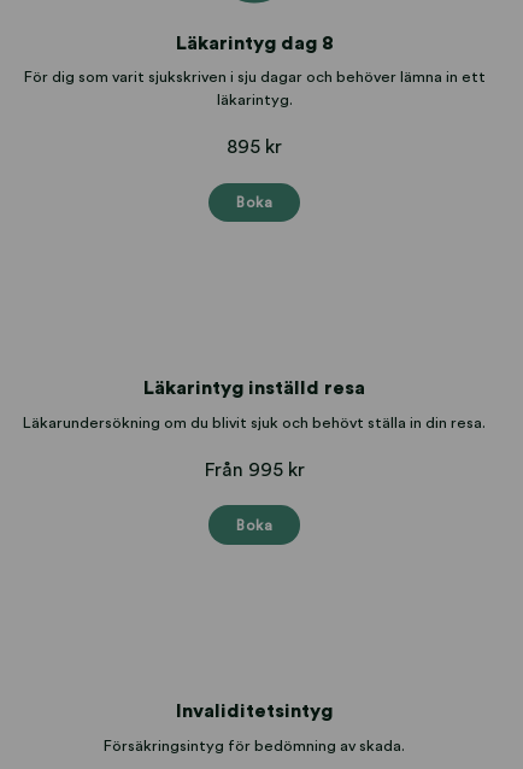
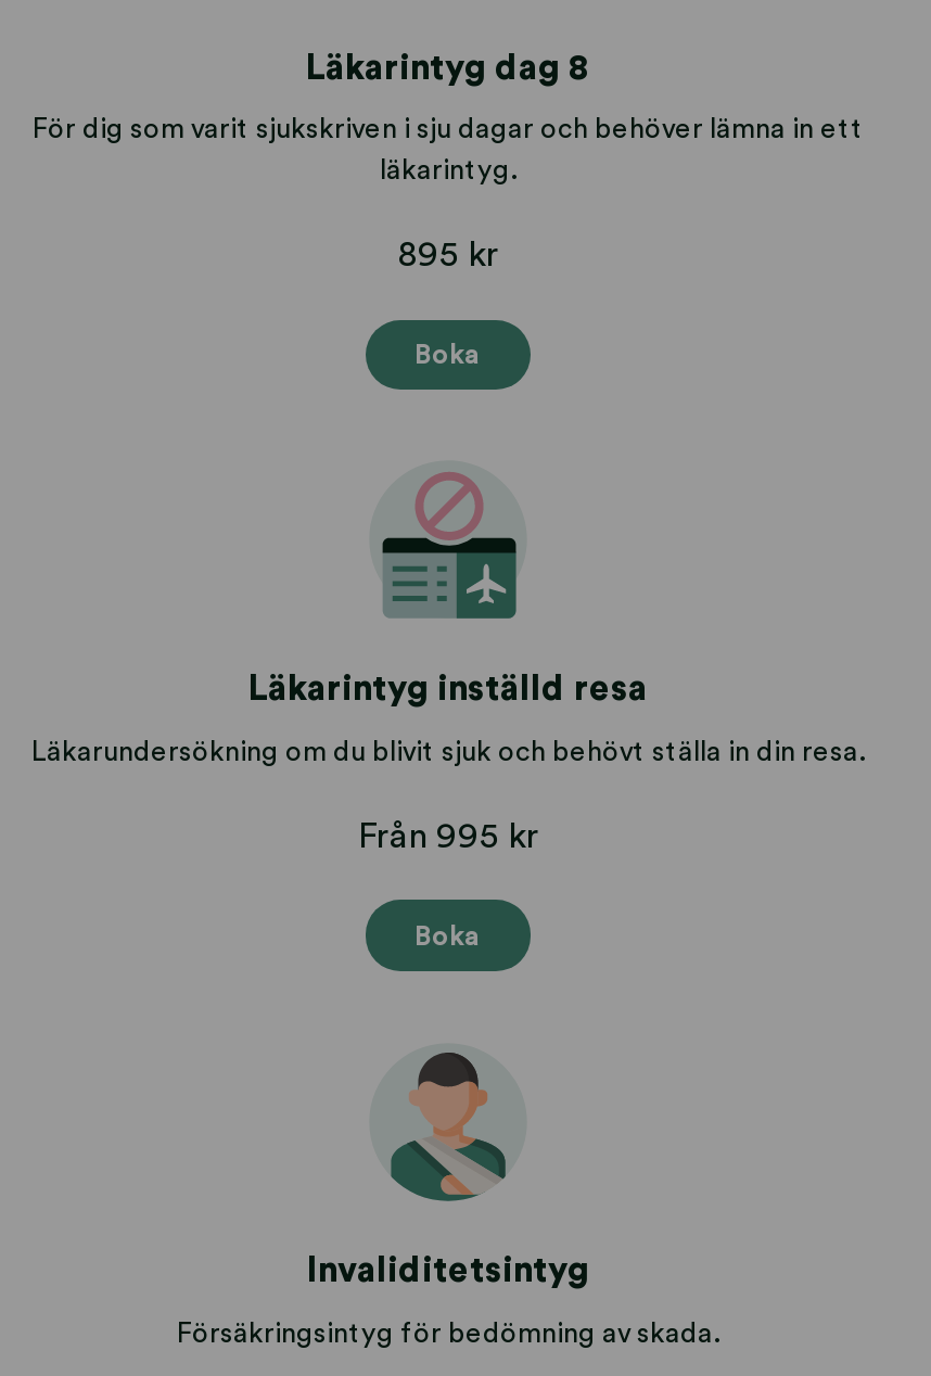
none -> [372,463,524,622] [image]
none -> [372,1045,524,1203] [image]

